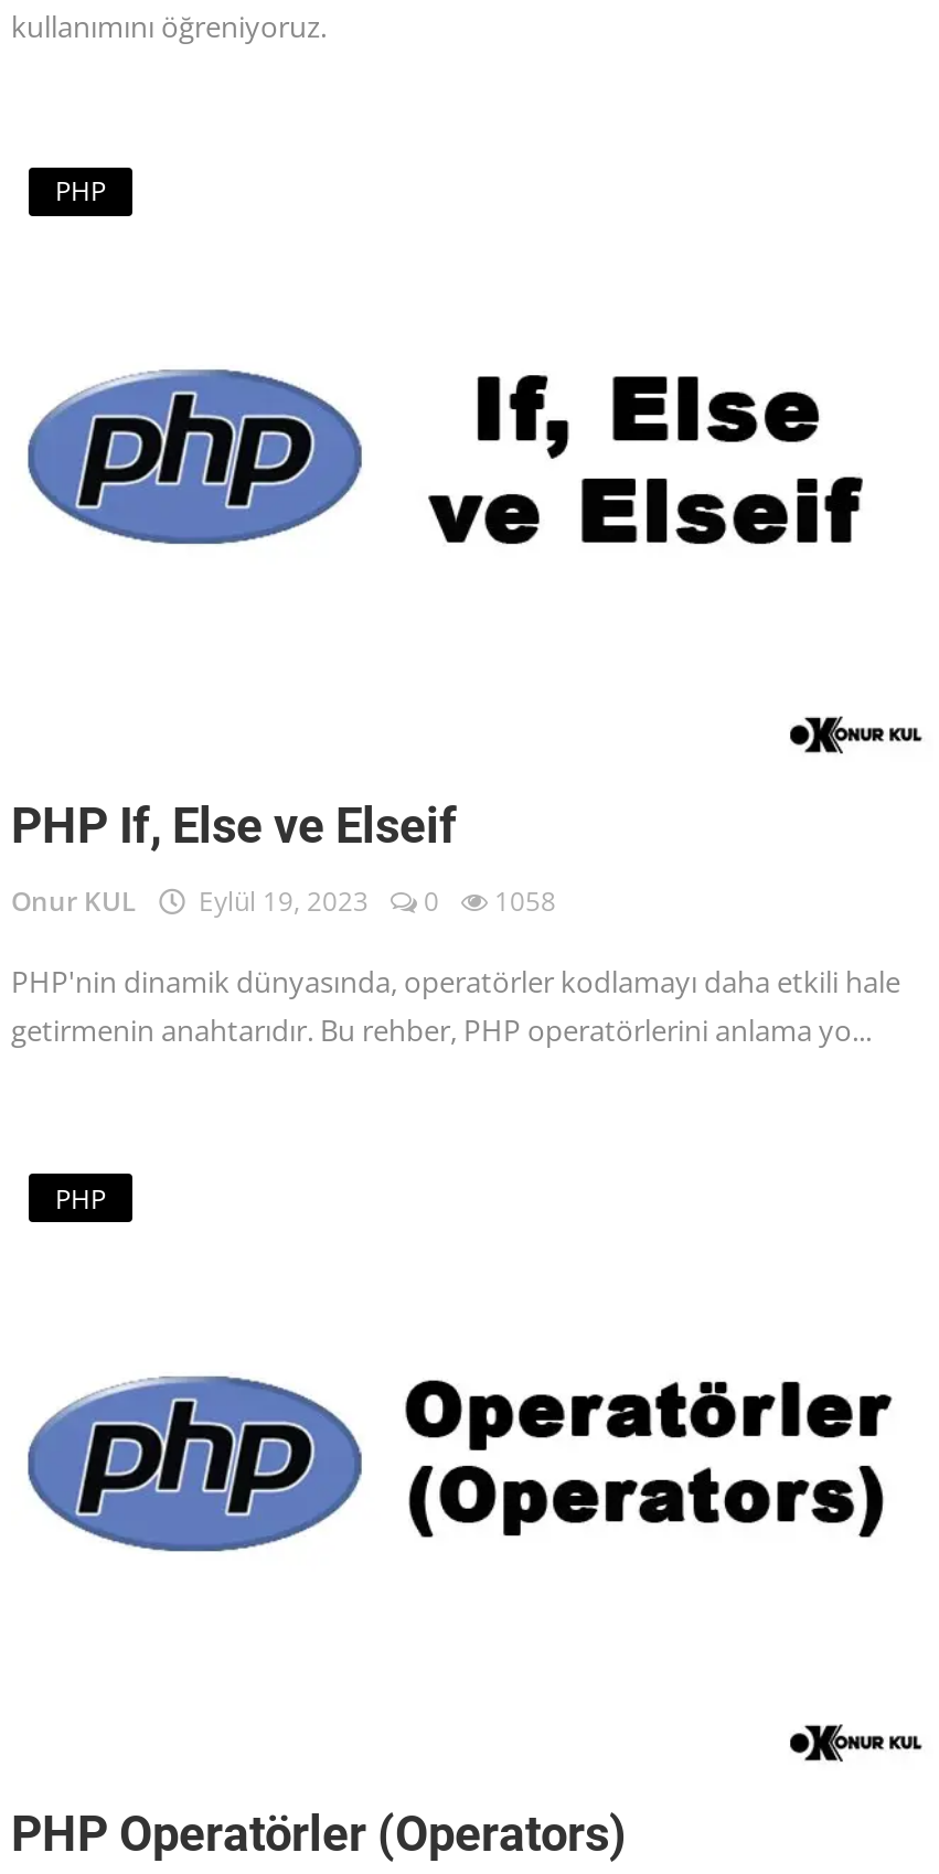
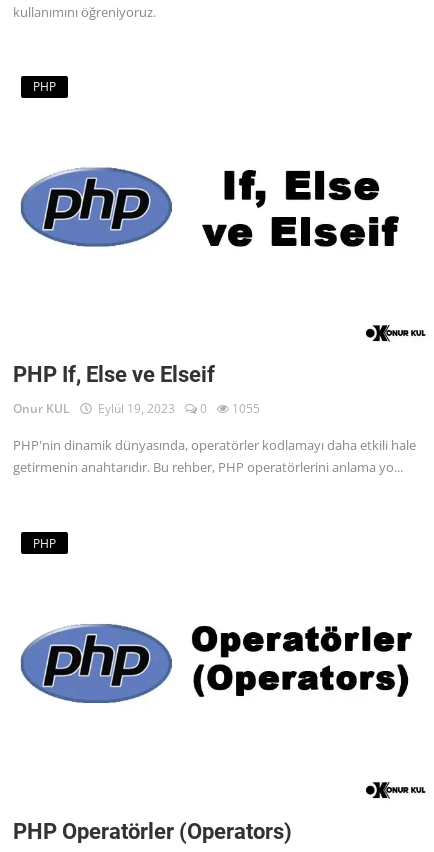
[11,883,556,921] Onur KUL Eylül 19, 2023 0 1058 -> [13,400,260,417] Onur KUL Eylül 19, 2023 0 1055

